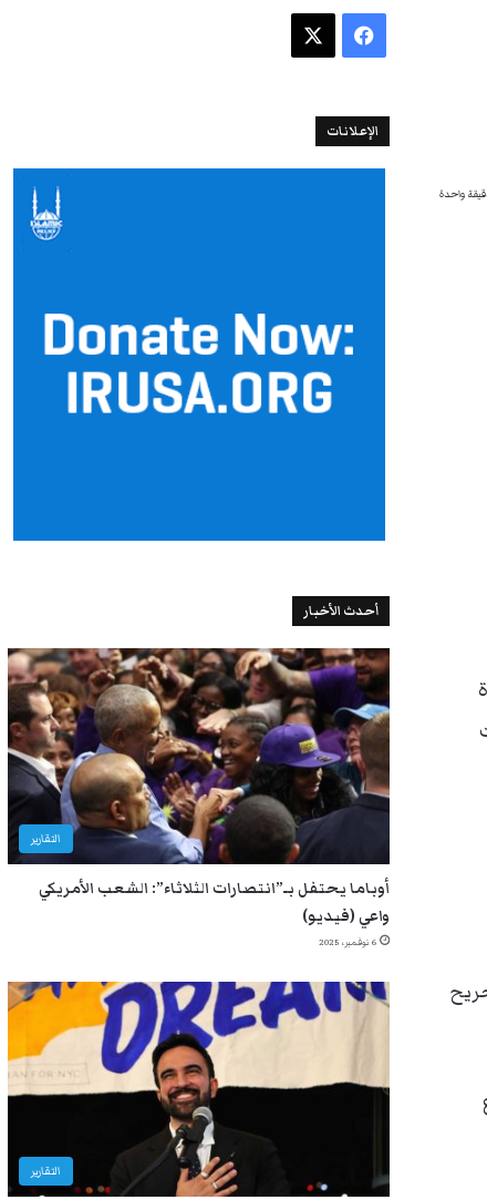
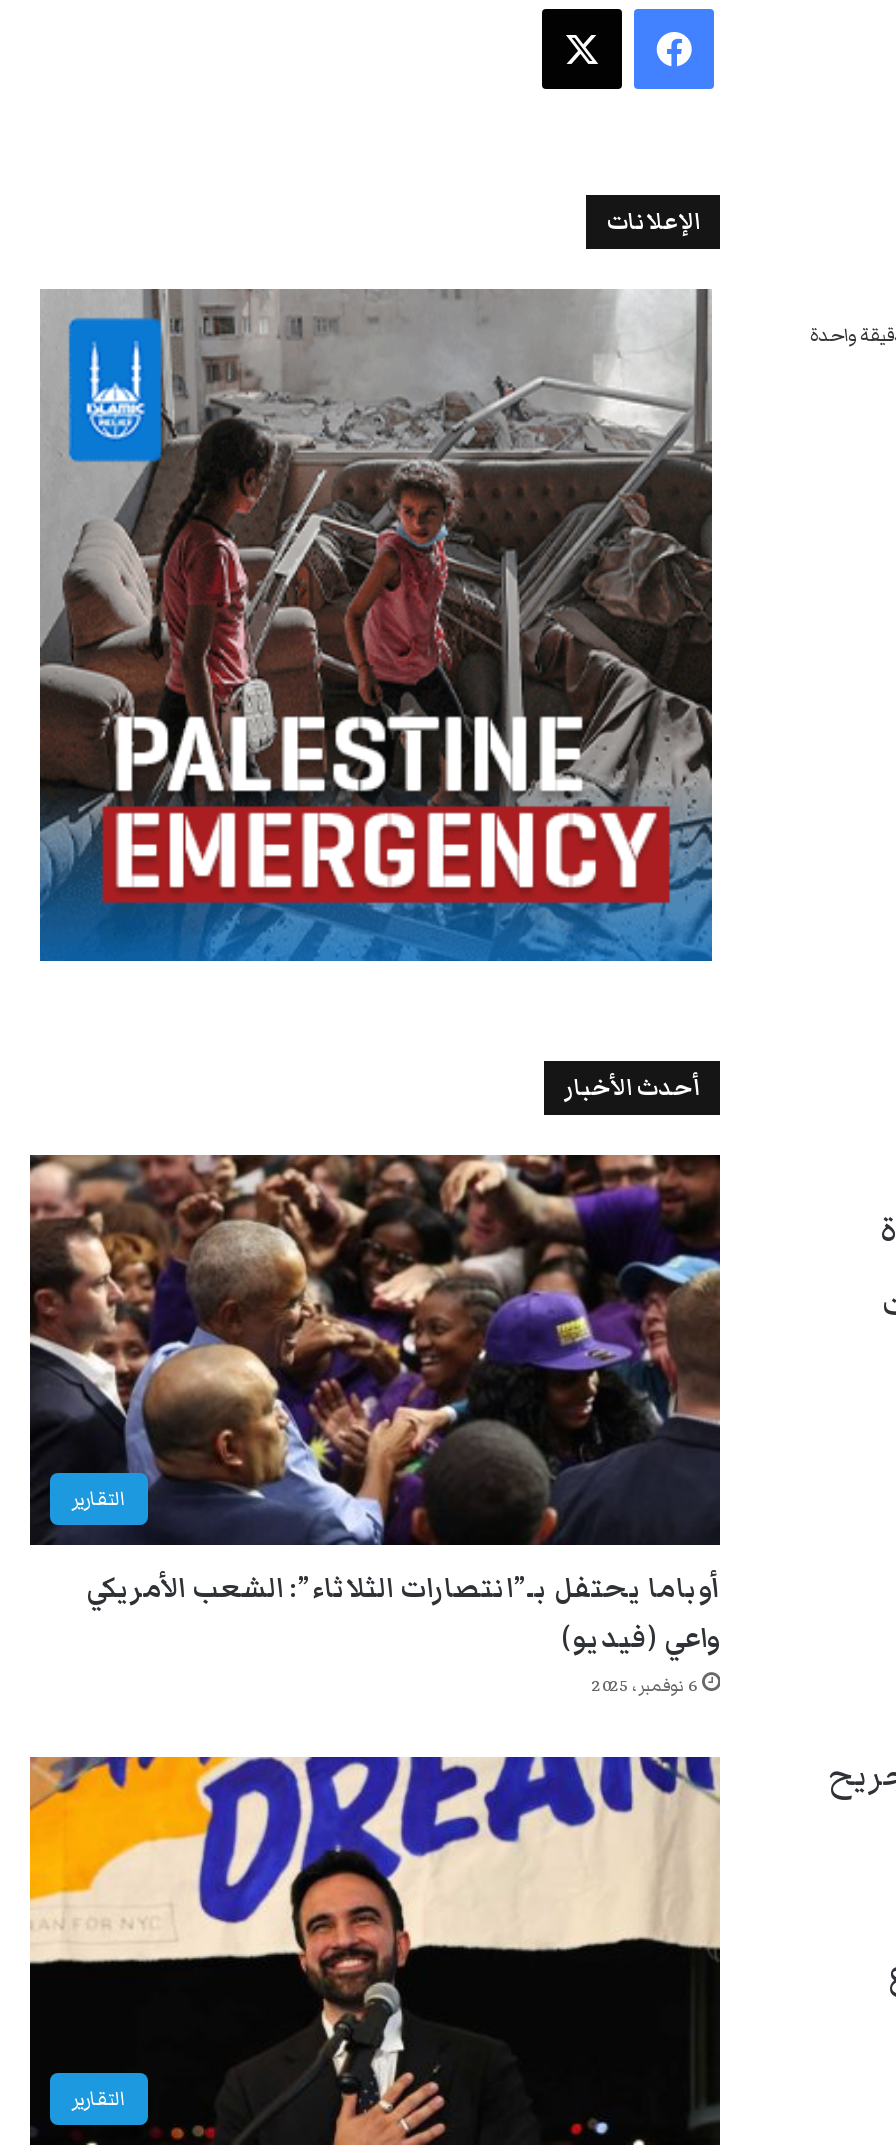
[12,167,386,541] [image] -> [38,287,714,961] [image]

